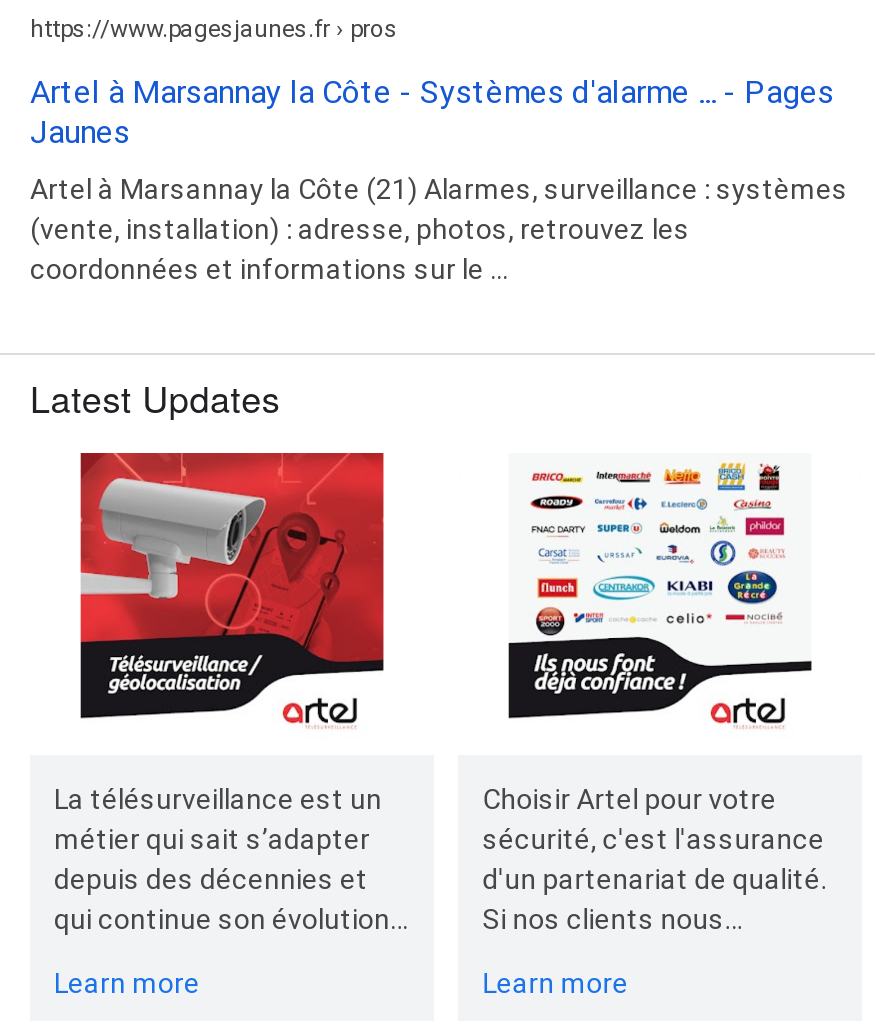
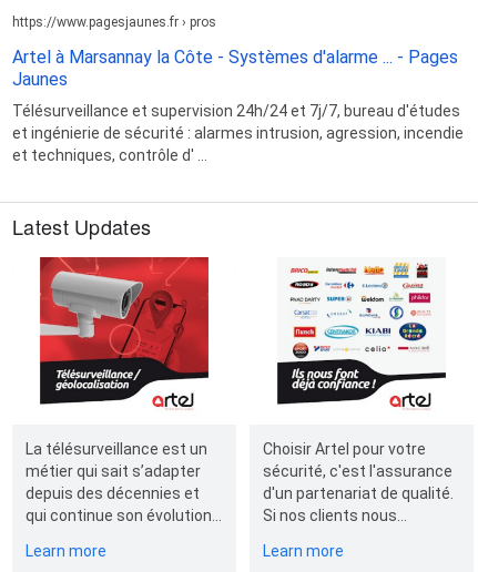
[30,172,848,284] Artel à Marsannay la Côte (21) Alarmes, surveillance : systèmes | (vente, installation) : adresse, photos, retrouvez les | coordonnées et informations sur le ... -> [12,102,464,164] Télésurveillance et supervision 24h/24 et 7j/7, bureau d'études | et ingénierie de sécurité : alarmes intrusion, agression, incendie | et techniques, contrôle d' ...

